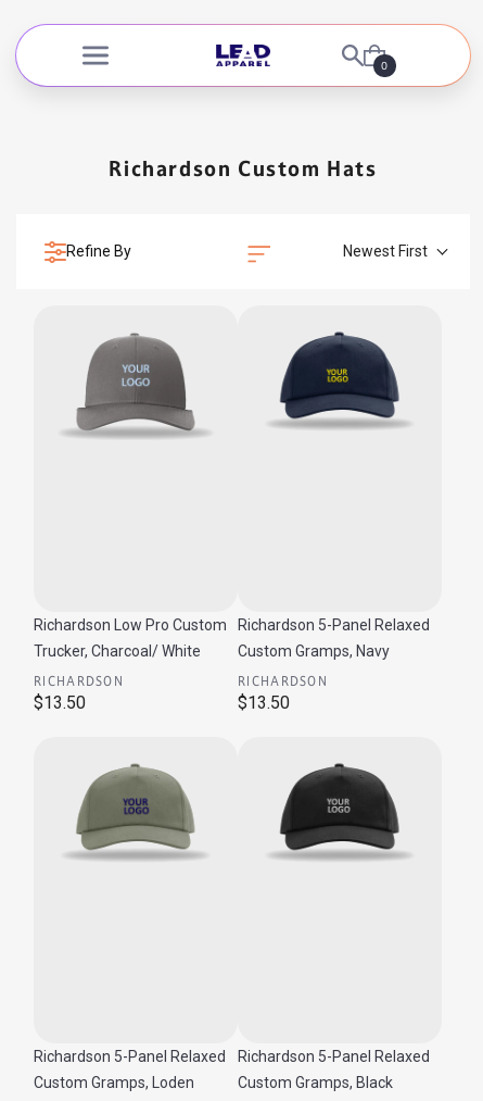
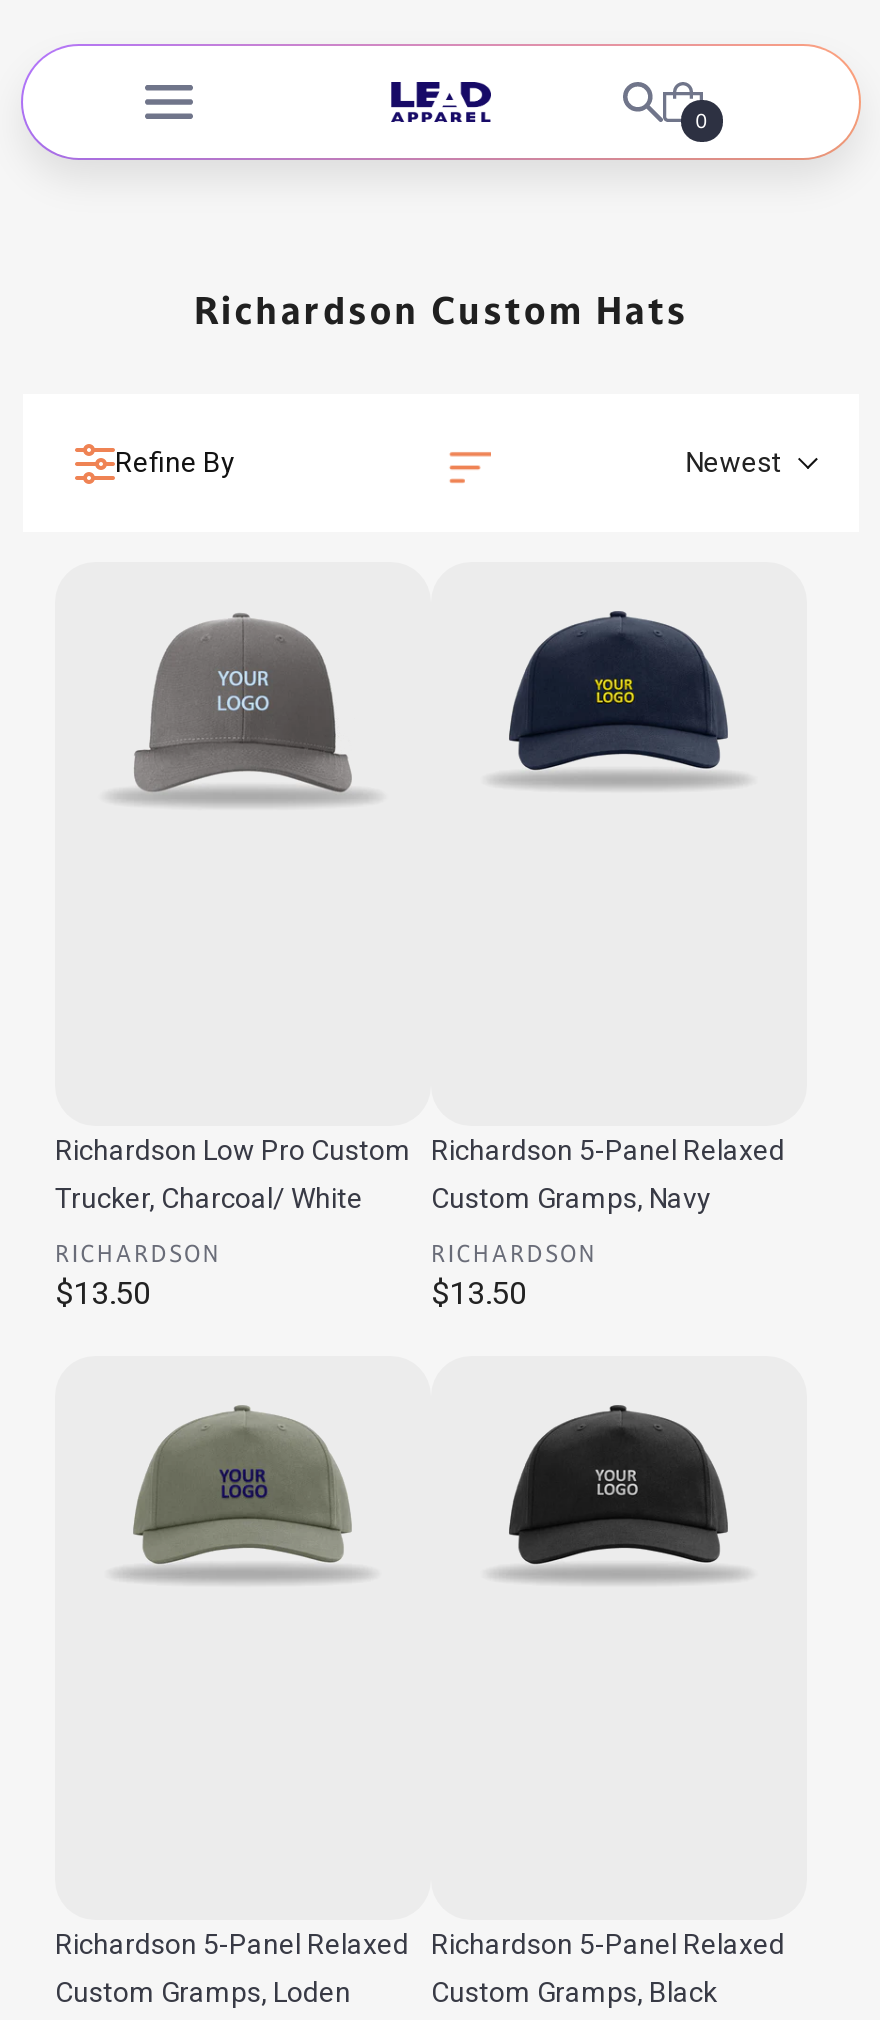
[343,242,428,260] Newest First -> [686,446,782,478] Newest

